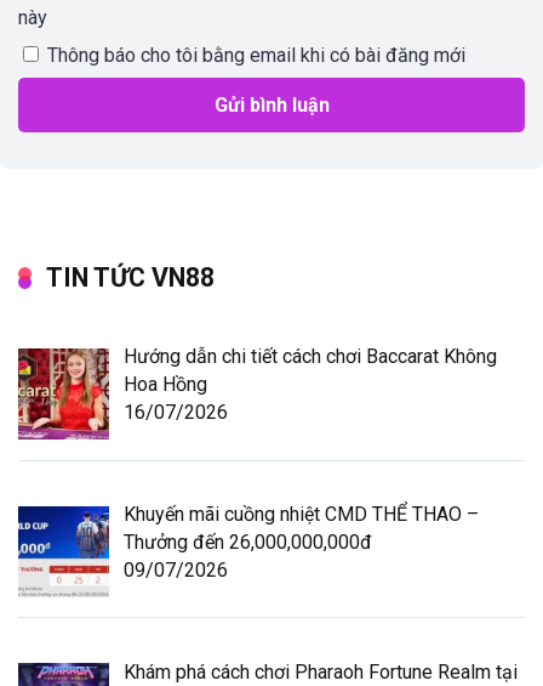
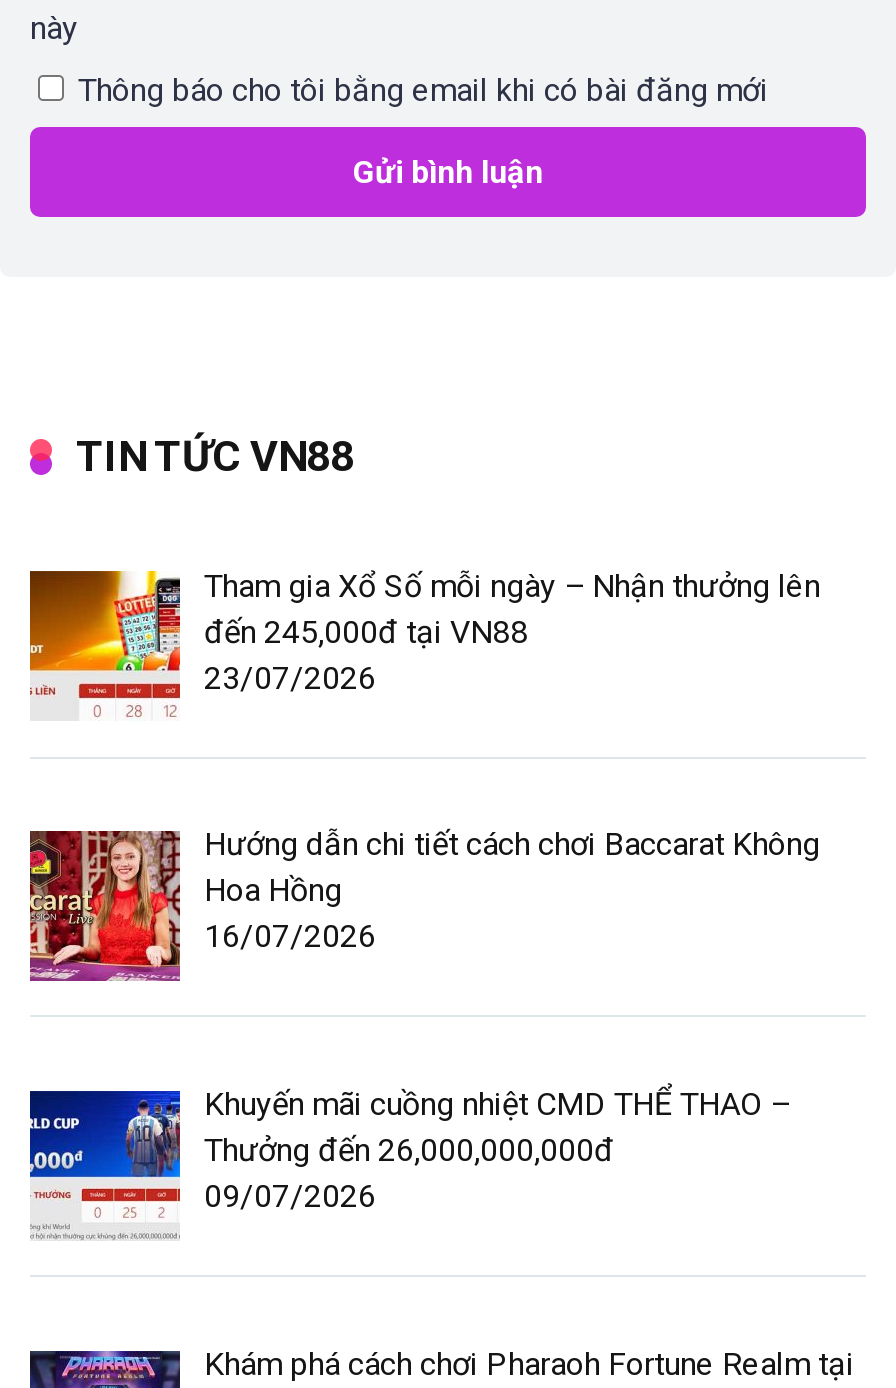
none -> [28,566,820,722] [image] | Tham gia Xổ Số mỗi ngày – Nhận thưởng lên | đến 245,000đ tại VN88 | 23/07/2026

